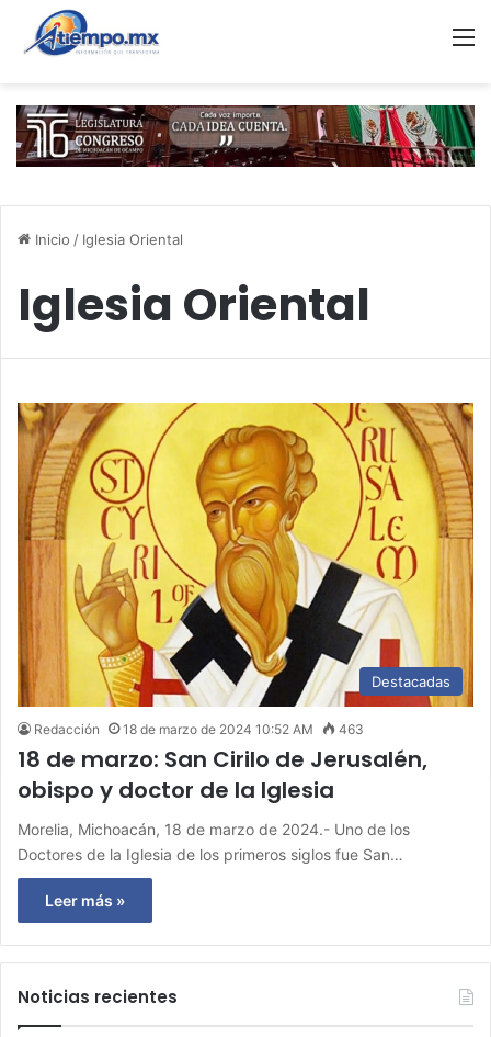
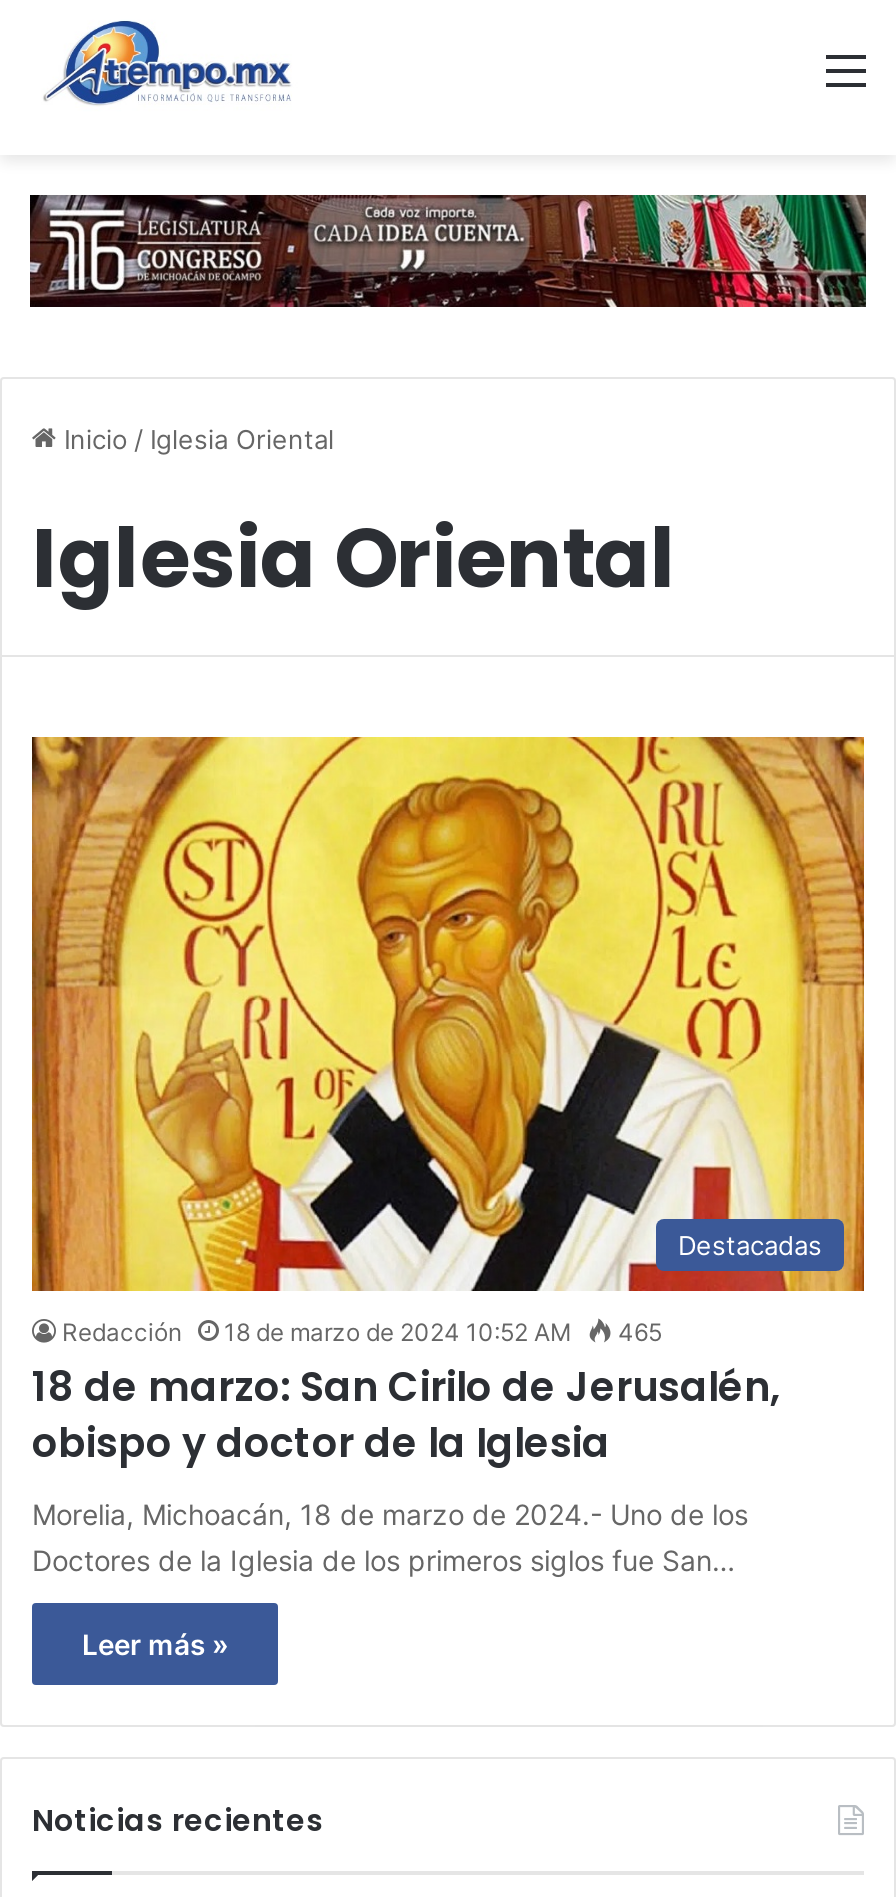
[34,721,364,737] Redacción 18 de marzo de 2024 10:52 AM 463 -> [62,1317,662,1347] Redacción 18 de marzo de 2024 10:52 AM 465

